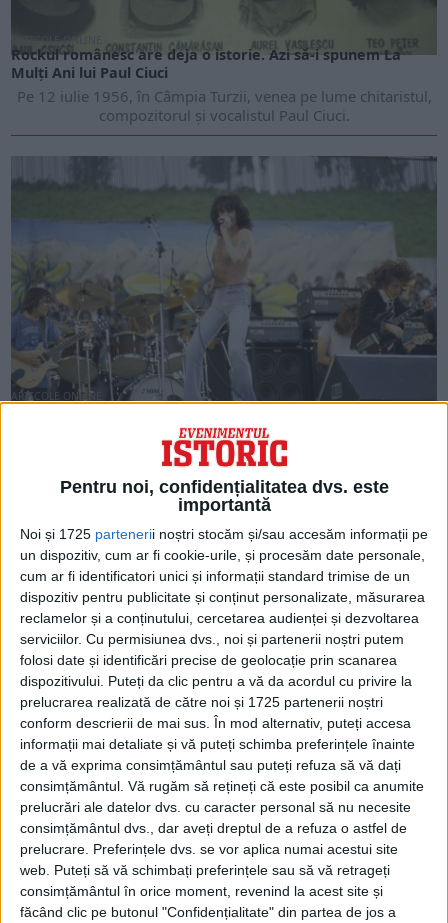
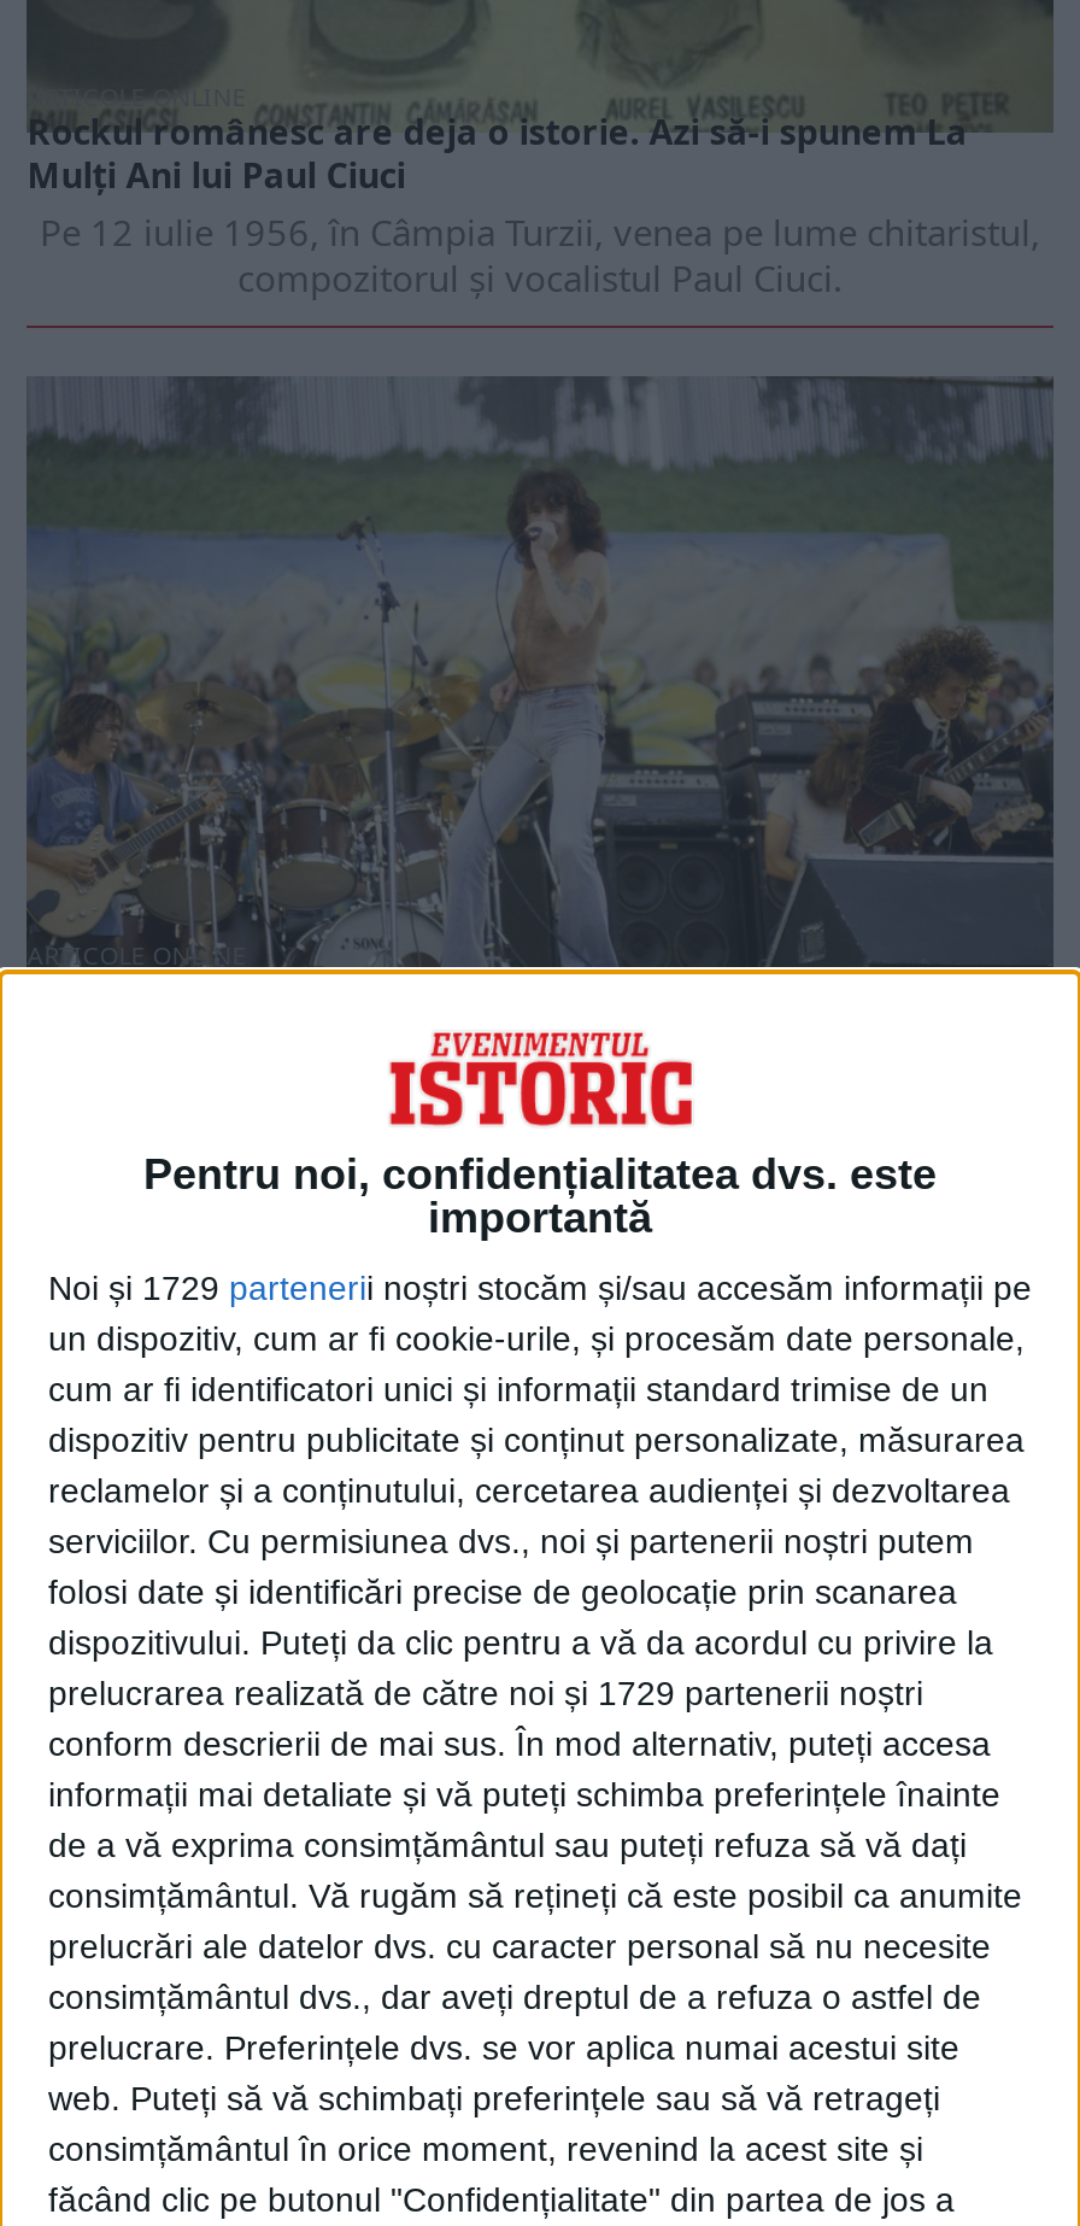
[20,526,428,542] Noi și 1725 parteneri i noștri stocăm și/sau accesăm informații pe -> [48,1268,1032,1307] Noi și 1729 parteneri i noștri stocăm și/sau accesăm informații pe
[20,694,383,710] prelucrarea realizată de către noi și 1725 partenerii noștri -> [48,1673,923,1712] prelucrarea realizată de către noi și 1729 partenerii noștri

